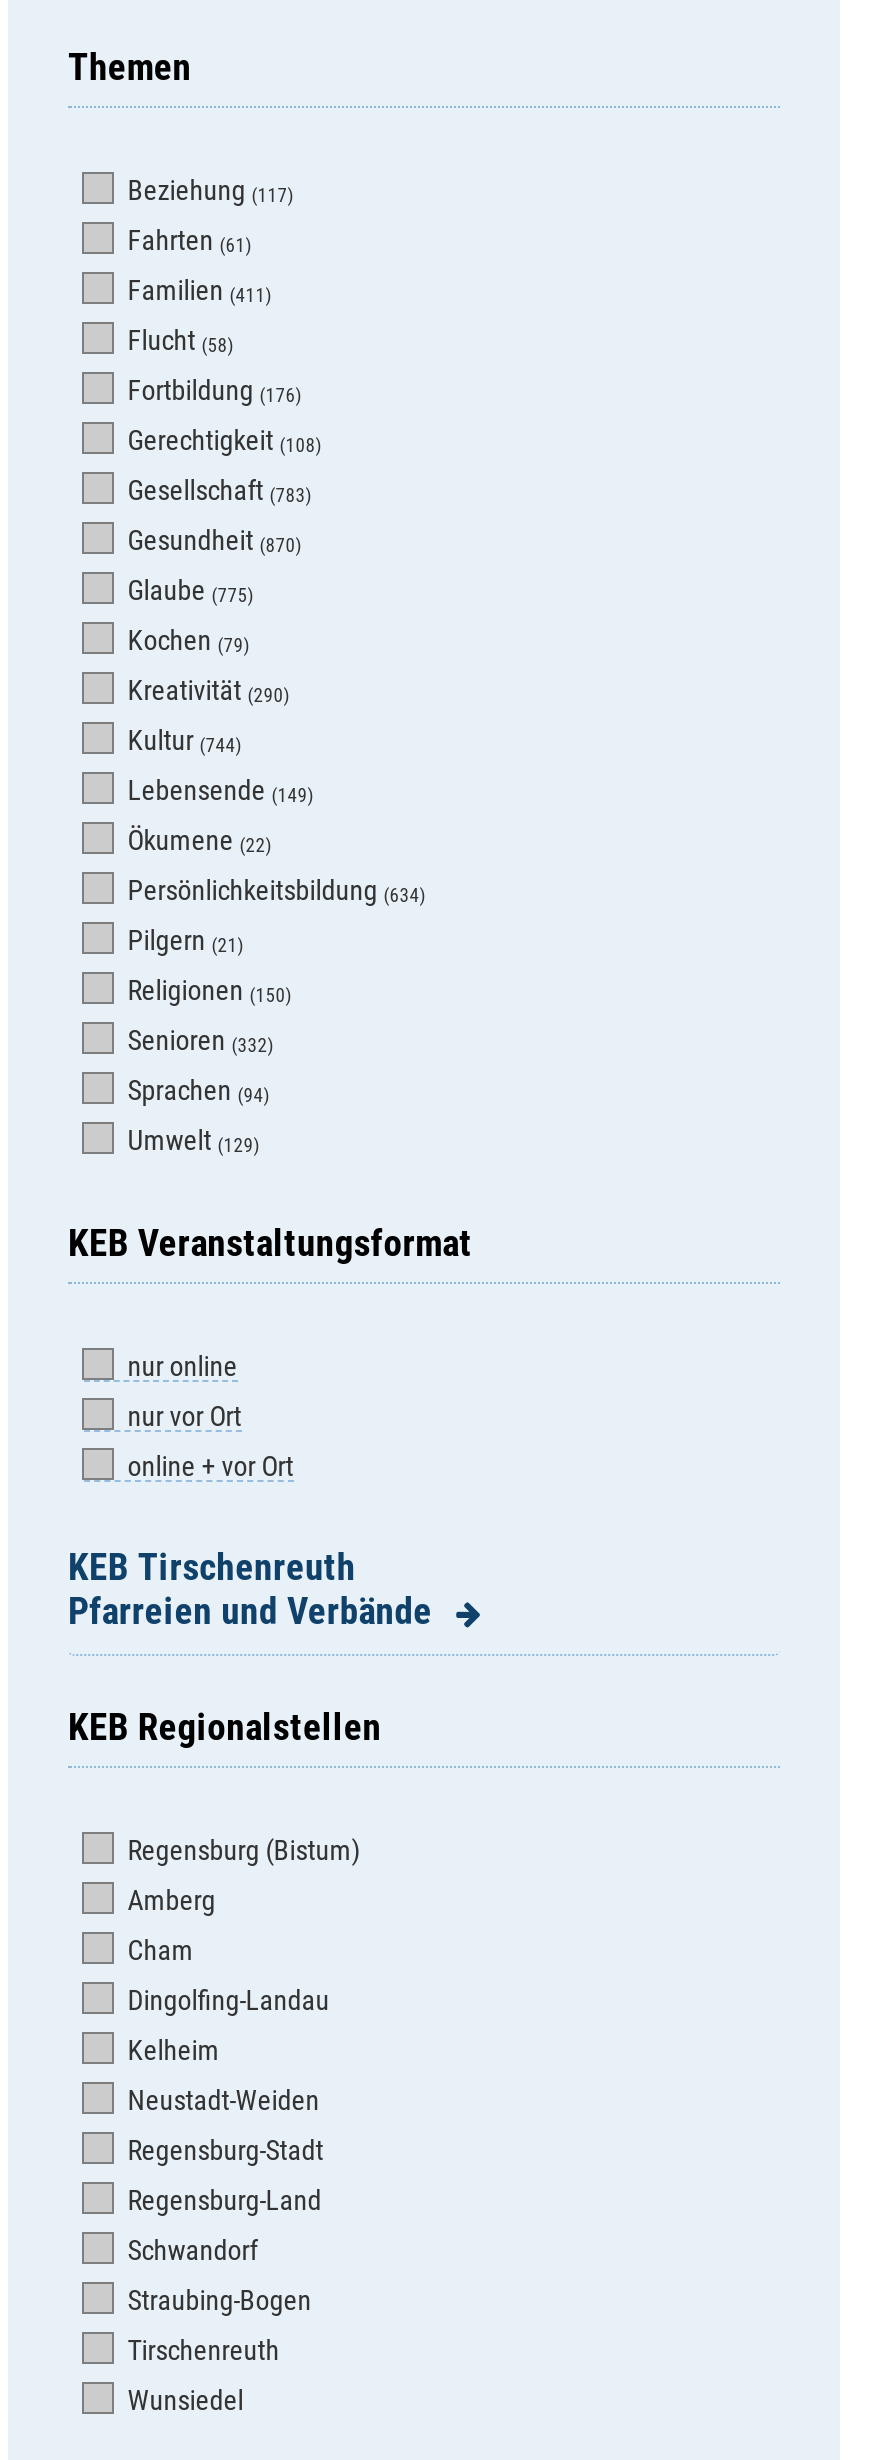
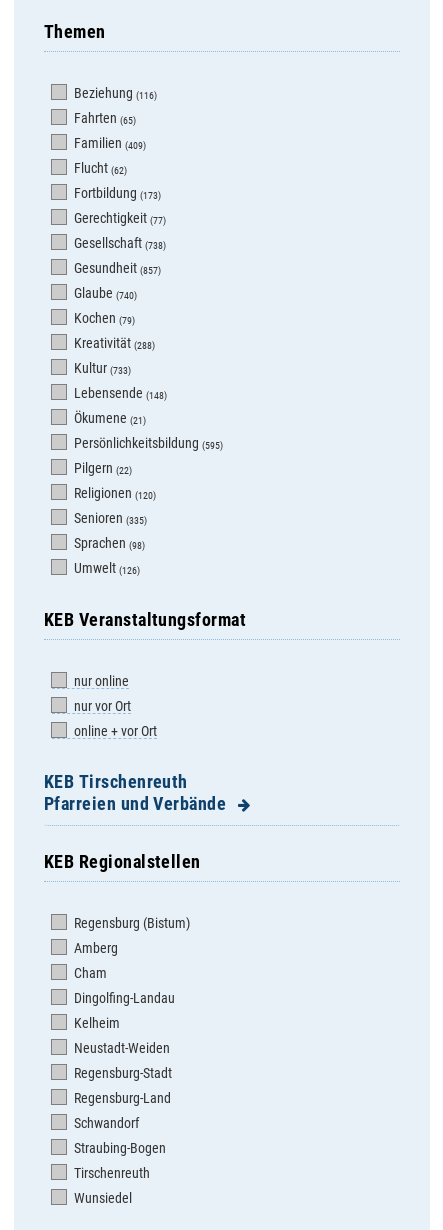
[128,174,294,206] Beziehung (117) -> [74,85,157,101] Beziehung (116)
[128,224,252,256] Fahrten (61) -> [74,110,136,126] Fahrten (65)
[128,274,272,306] Familien (411) -> [74,135,146,151] Familien (409)
[128,324,234,356] Flucht (58) -> [74,160,127,176] Flucht (62)
[128,374,302,406] Fortbildung (176) -> [74,185,161,201] Fortbildung (173)
[128,424,322,456] Gerechtigkeit (108) -> [74,210,166,226] Gerechtigkeit (77)
[128,474,312,506] Gesellschaft (783) -> [74,235,166,251] Gesellschaft (738)
[128,524,302,556] Gesundheit (870) -> [74,260,161,276] Gesundheit (857)
[128,574,254,606] Glaube (775) -> [74,285,137,301] Glaube (740)
[128,674,290,706] Kreativität (290) -> [74,335,155,351] Kreativität (288)
[128,724,242,756] Kultur (744) -> [74,360,131,376] Kultur (733)
[128,774,314,806] Lebensende (149) -> [74,385,167,401] Lebensende (148)
[128,824,272,856] Ökumene (22) -> [74,410,146,426] Ökumene (21)
[128,874,426,906] Persönlichkeitsbildung (634) -> [74,435,223,451] Persönlichkeitsbildung (595)
[128,924,244,956] Pilgern (21) -> [74,460,132,476] Pilgern (22)
[128,974,292,1006] Religionen (150) -> [74,485,156,501] Religionen (120)
[128,1024,274,1056] Senioren (332) -> [74,510,147,526] Senioren (335)
[128,1074,270,1106] Sprachen (94) -> [74,535,145,551] Sprachen (98)
[128,1124,260,1156] Umwelt (129) -> [74,560,140,576] Umwelt (126)

